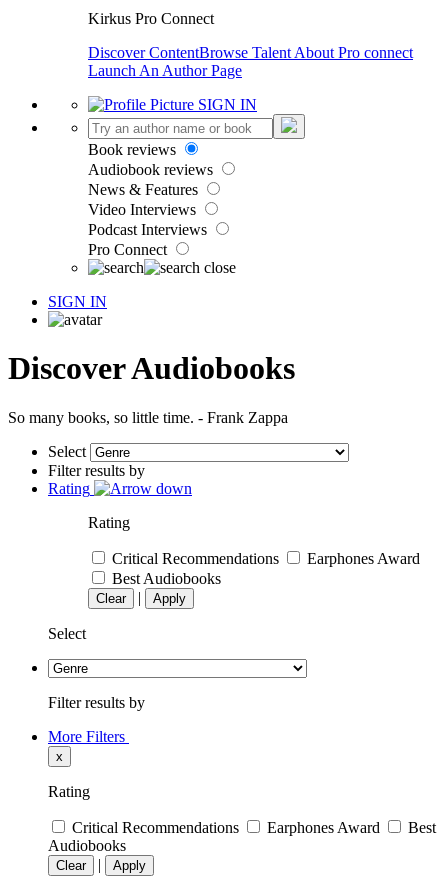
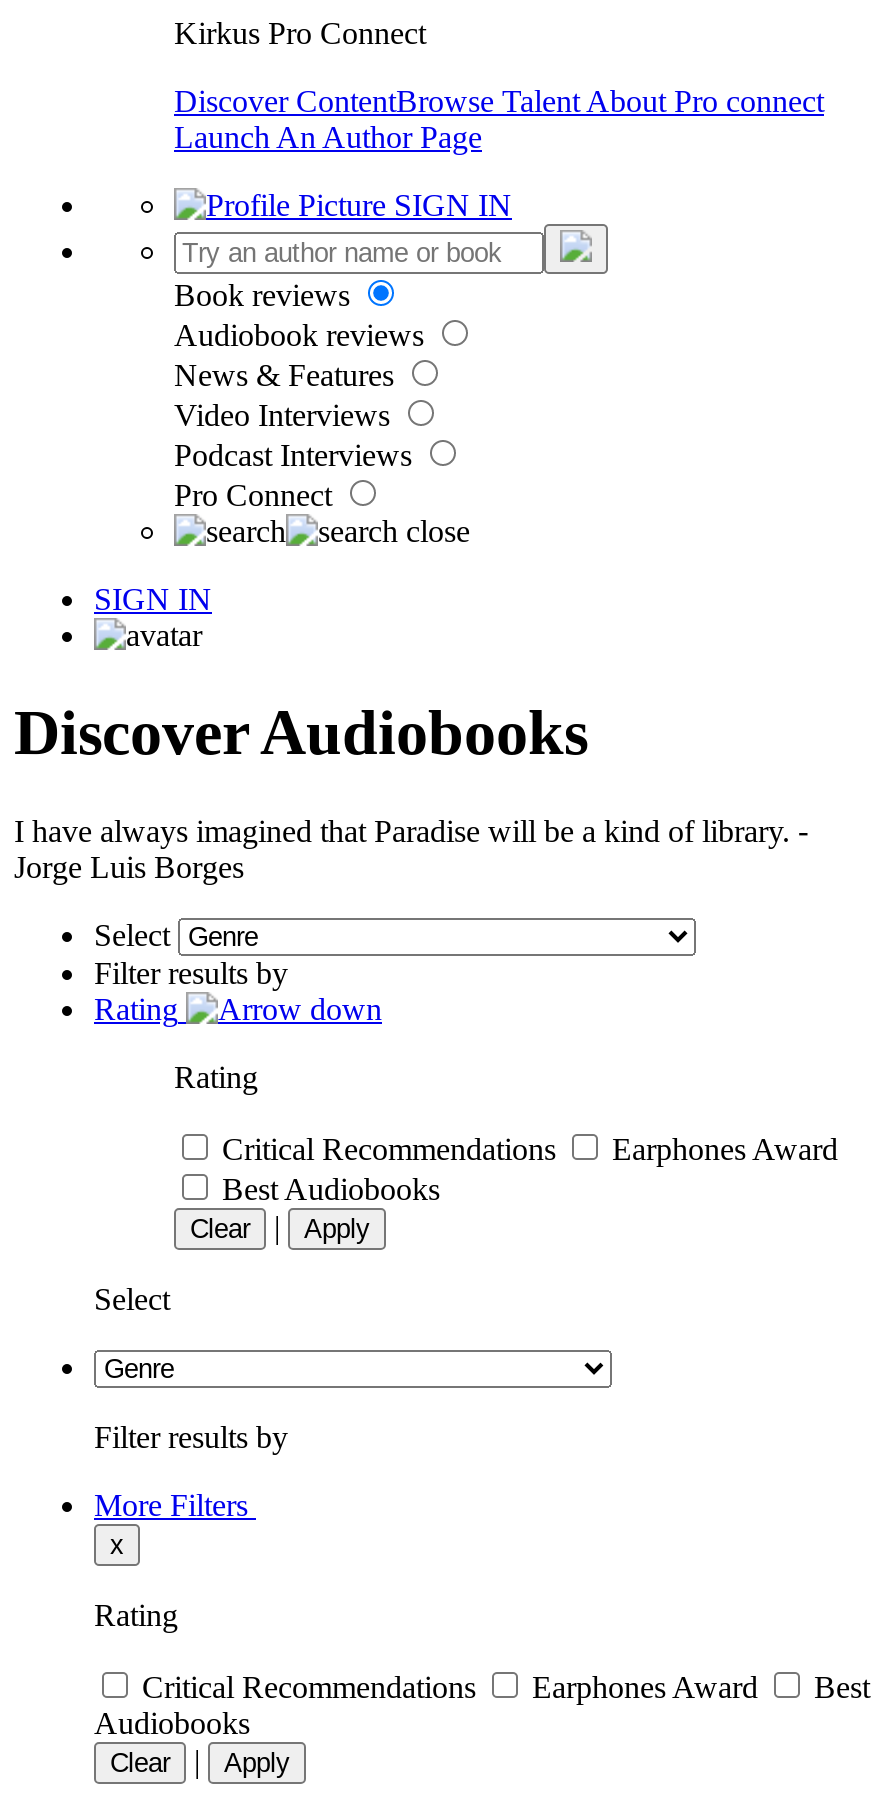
[8,409,288,426] So many books, so little time. - Frank Zappa -> [14,814,808,884] I have always imagined that Paradise will be a kind of library. - | Jorge Luis Borges

